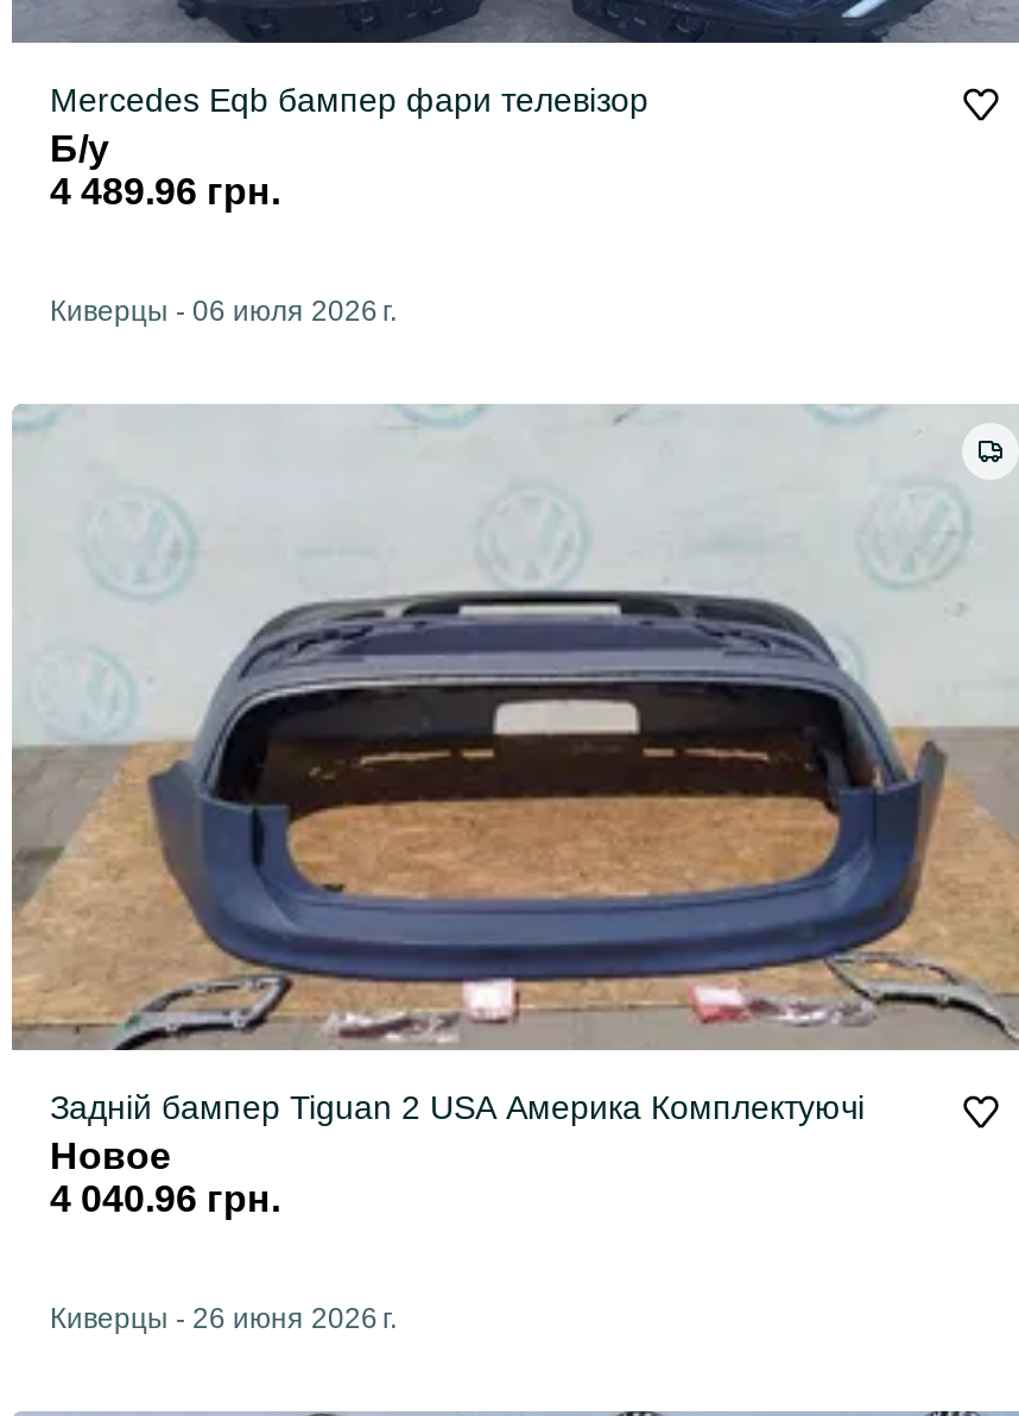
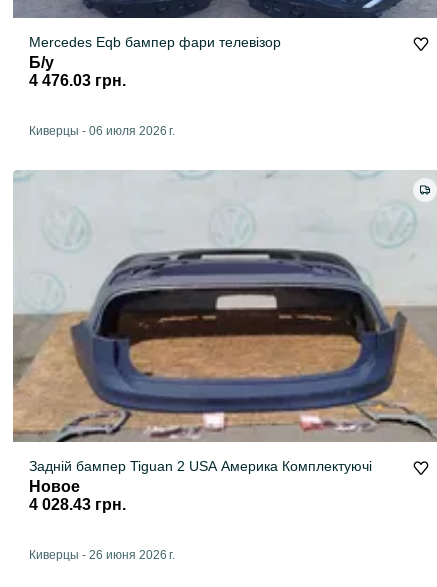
[50,172,280,212] 4 489.96 грн. -> [29,72,126,89] 4 476.03 грн.
[50,1179,280,1220] 4 040.96 грн. -> [29,496,126,513] 4 028.43 грн.

